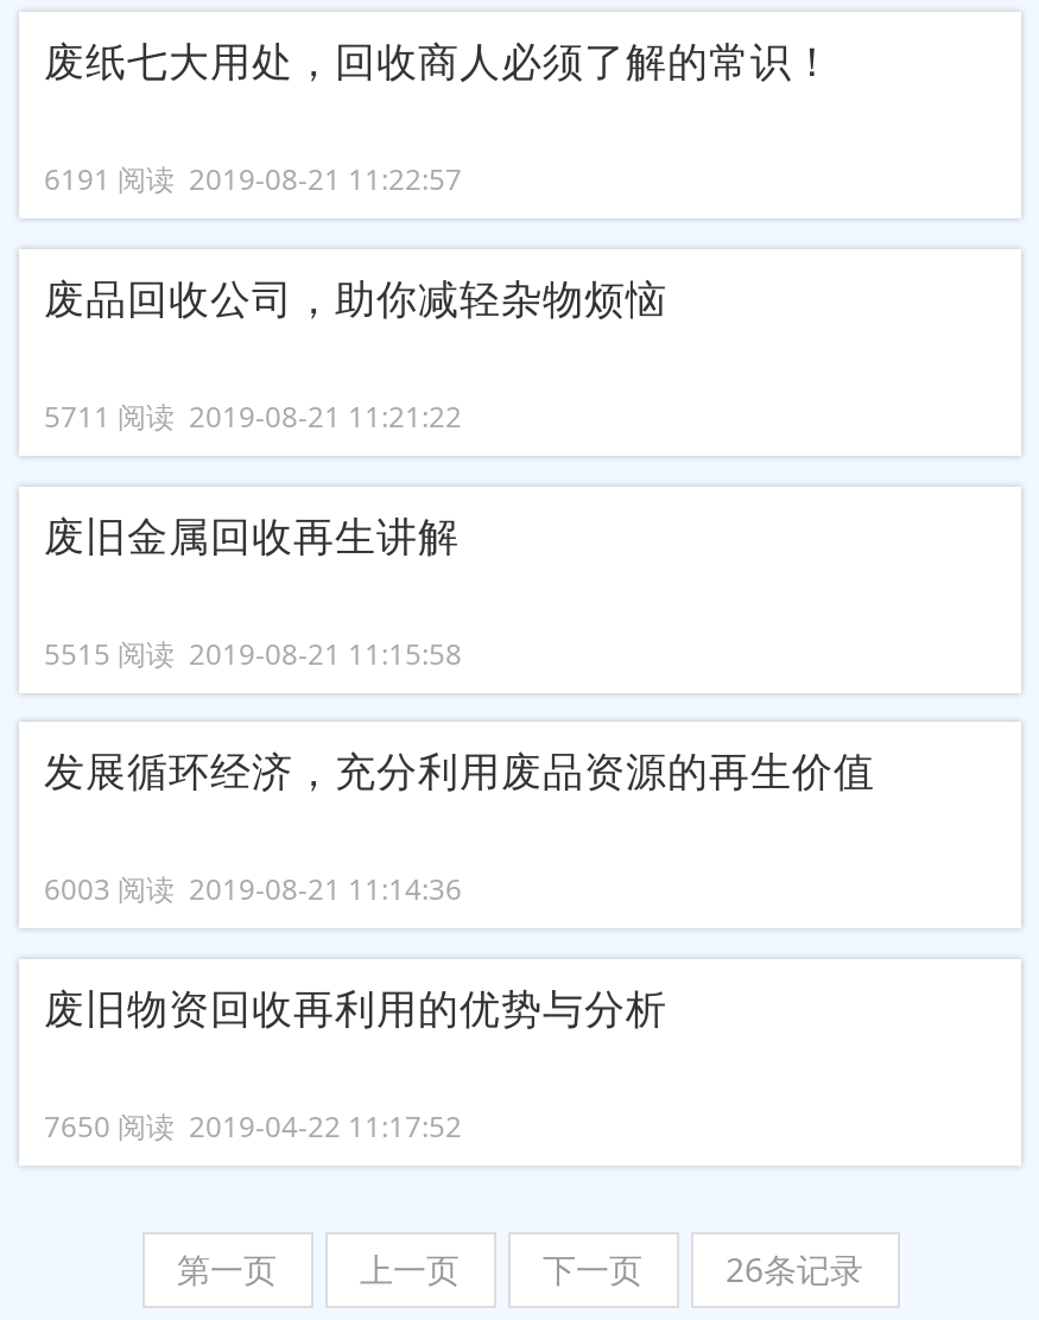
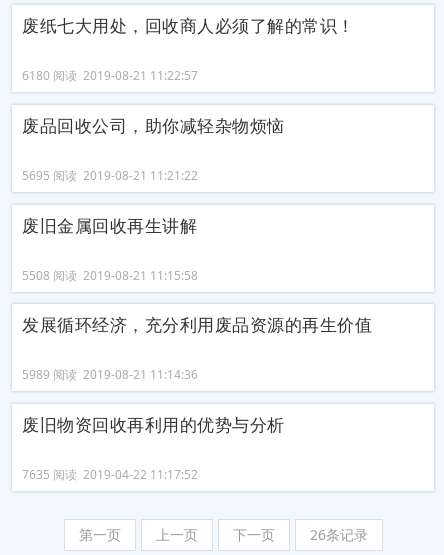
[44,160,462,200] 6191 阅读 2019-08-21 11:22:57 -> [22,67,198,84] 6180 阅读 2019-08-21 11:22:57
[44,396,462,437] 5711 阅读 2019-08-21 11:21:22 -> [22,167,198,184] 5695 阅读 2019-08-21 11:21:22
[44,633,462,673] 5515 阅读 2019-08-21 11:15:58 -> [22,267,198,284] 5508 阅读 2019-08-21 11:15:58
[44,869,462,910] 6003 阅读 2019-08-21 11:14:36 -> [22,366,198,383] 5989 阅读 2019-08-21 11:14:36
[44,1106,462,1146] 7650 阅读 2019-04-22 11:17:52 -> [22,466,198,483] 7635 阅读 2019-04-22 11:17:52

